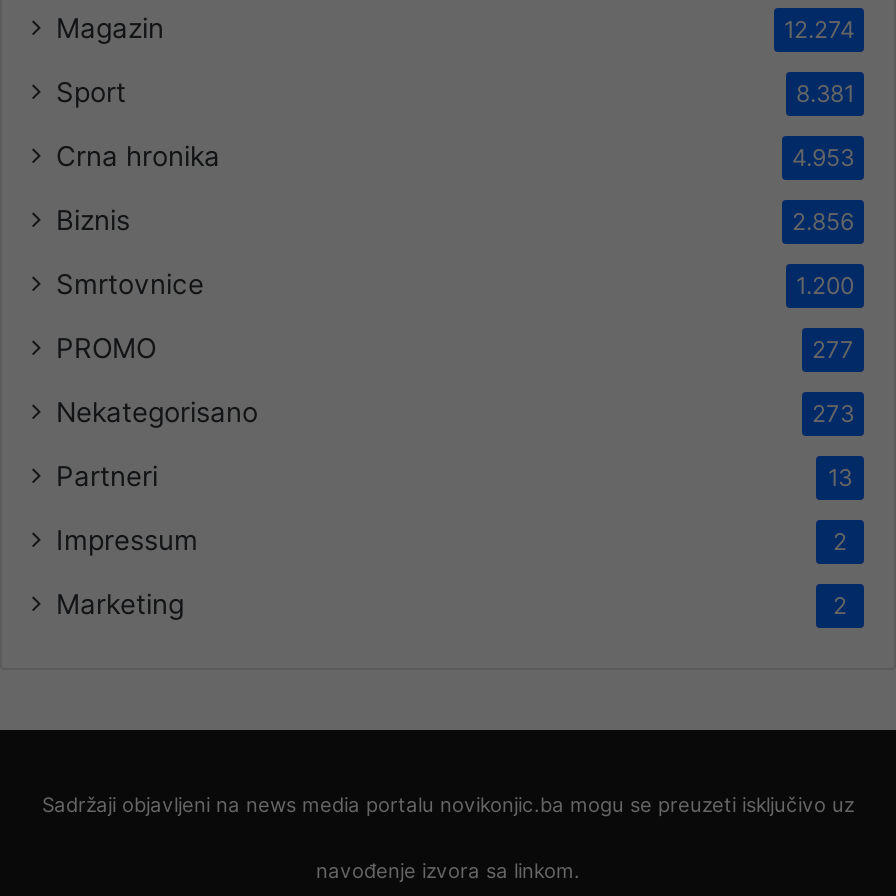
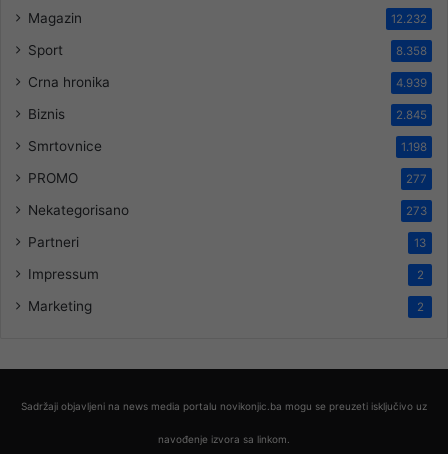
[784,15,854,43] 12.274 -> [391,12,427,26] 12.232
[796,79,854,107] 8.381 -> [396,44,427,58] 8.358
[792,143,854,171] 4.953 -> [396,76,427,90] 4.939
[792,207,854,235] 2.856 -> [396,108,427,122] 2.845
[796,271,854,299] 1.200 -> [401,140,427,154] 1.198

